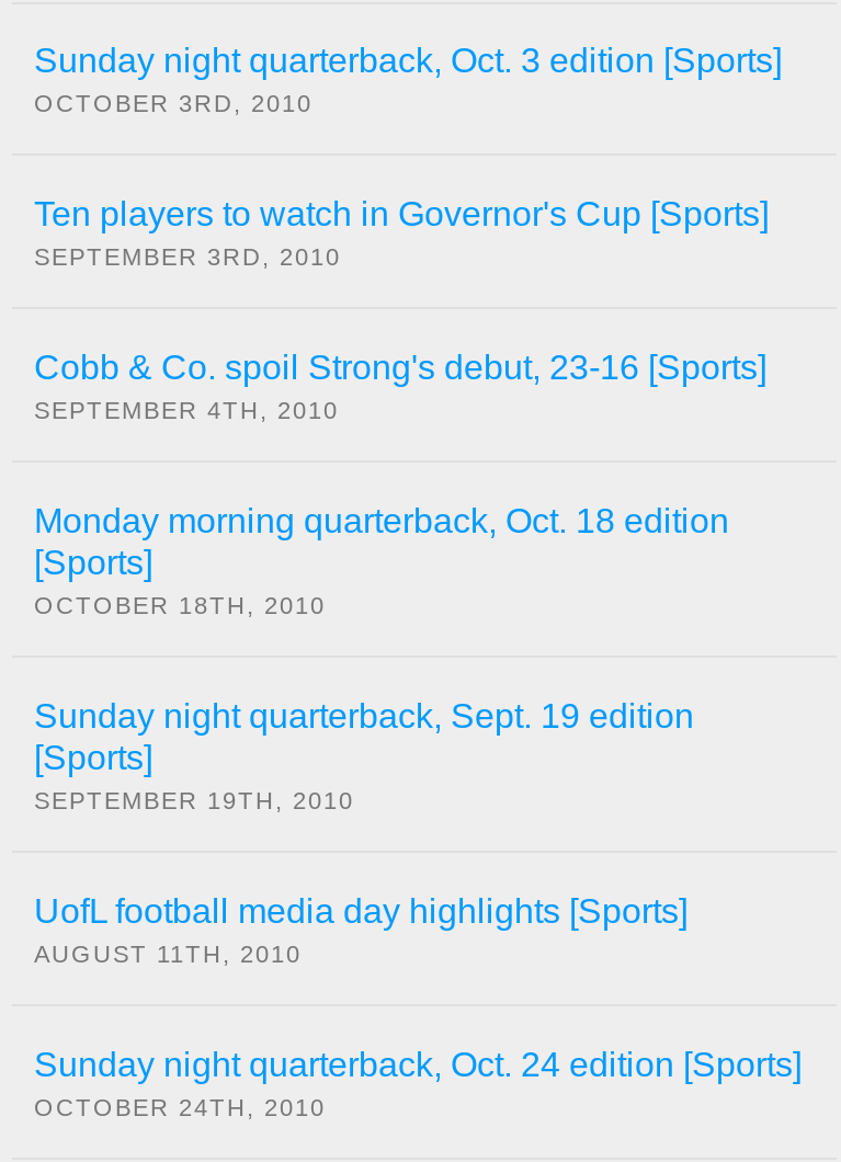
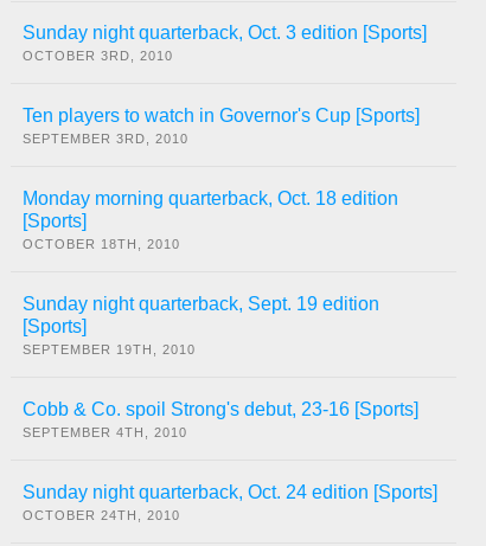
moved [34,350,766,424] -> [23,400,418,440]: Cobb & Co. spoil Strong's debut, 23-16 [Sports] | SEPTEMBER 4TH, 2010
[34,893,687,968] UofL football media day highlights [Sports] | AUGUST 11TH, 2010 -> none

